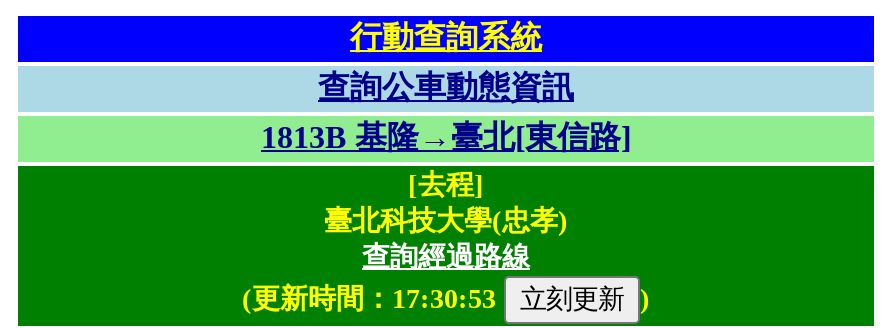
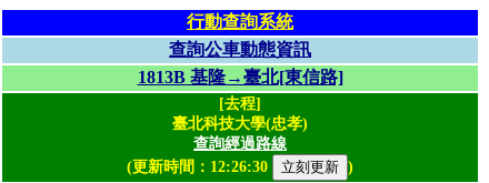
[242,284,496,314] (更新時間：17:30:53 -> [127,159,268,175] (更新時間：12:26:30

